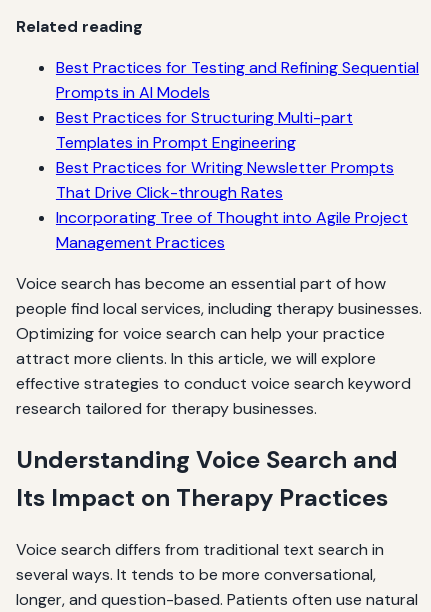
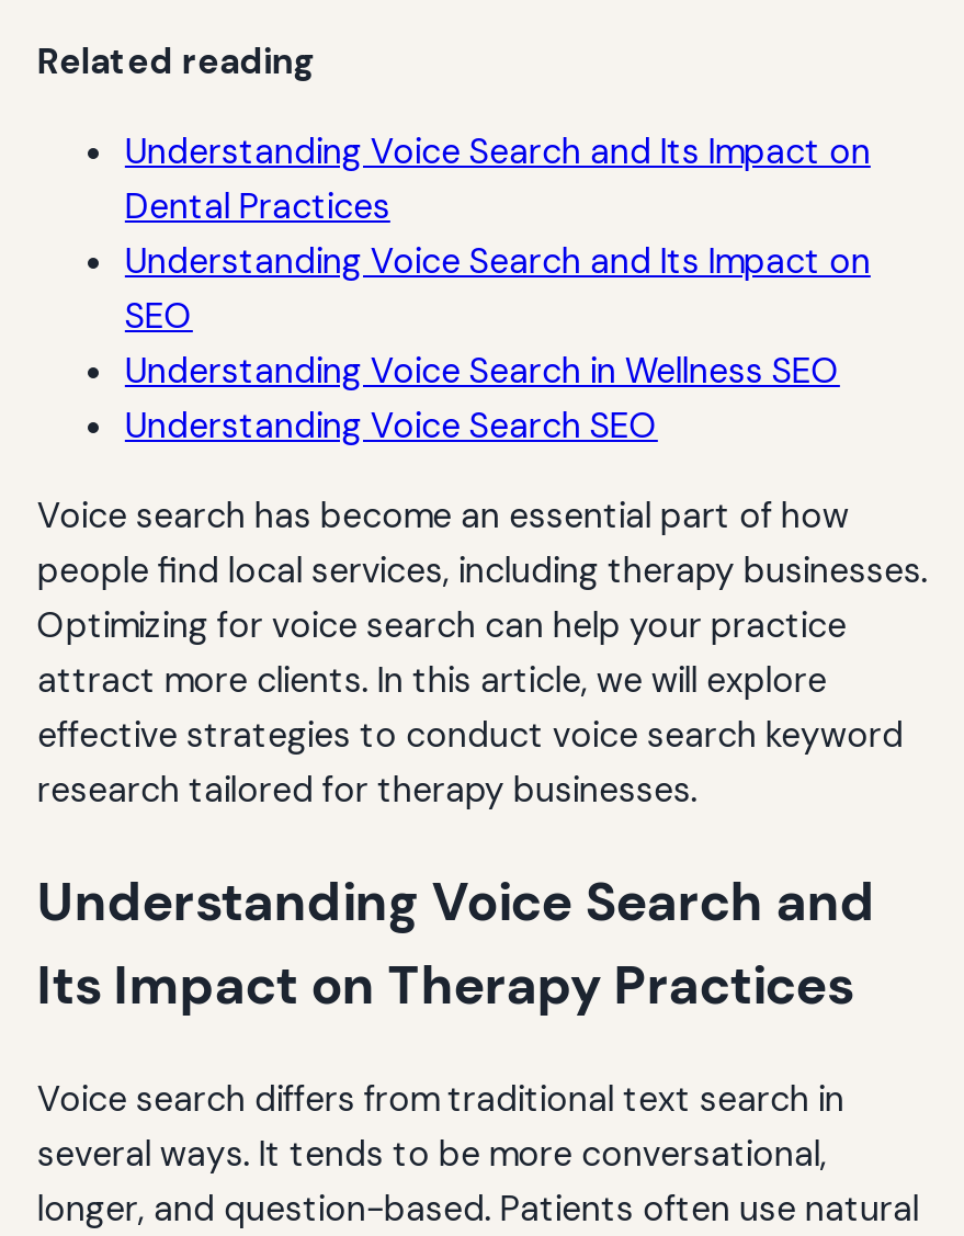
[56,57,419,253] Best Practices for Testing and Refining Sequential | Prompts in AI Models | Best Practices for Structuring Multi-part | Templates in Prompt Engineering | Best Practices for Writing Newsletter Prompts | That Drive Click-through Rates | Incorporating Tree of Thought into Agile Project | Management Practices -> [125,128,871,448] Understanding Voice Search and Its Impact on | Dental Practices | Understanding Voice Search and Its Impact on | SEO | Understanding Voice Search in Wellness SEO | Understanding Voice Search SEO

